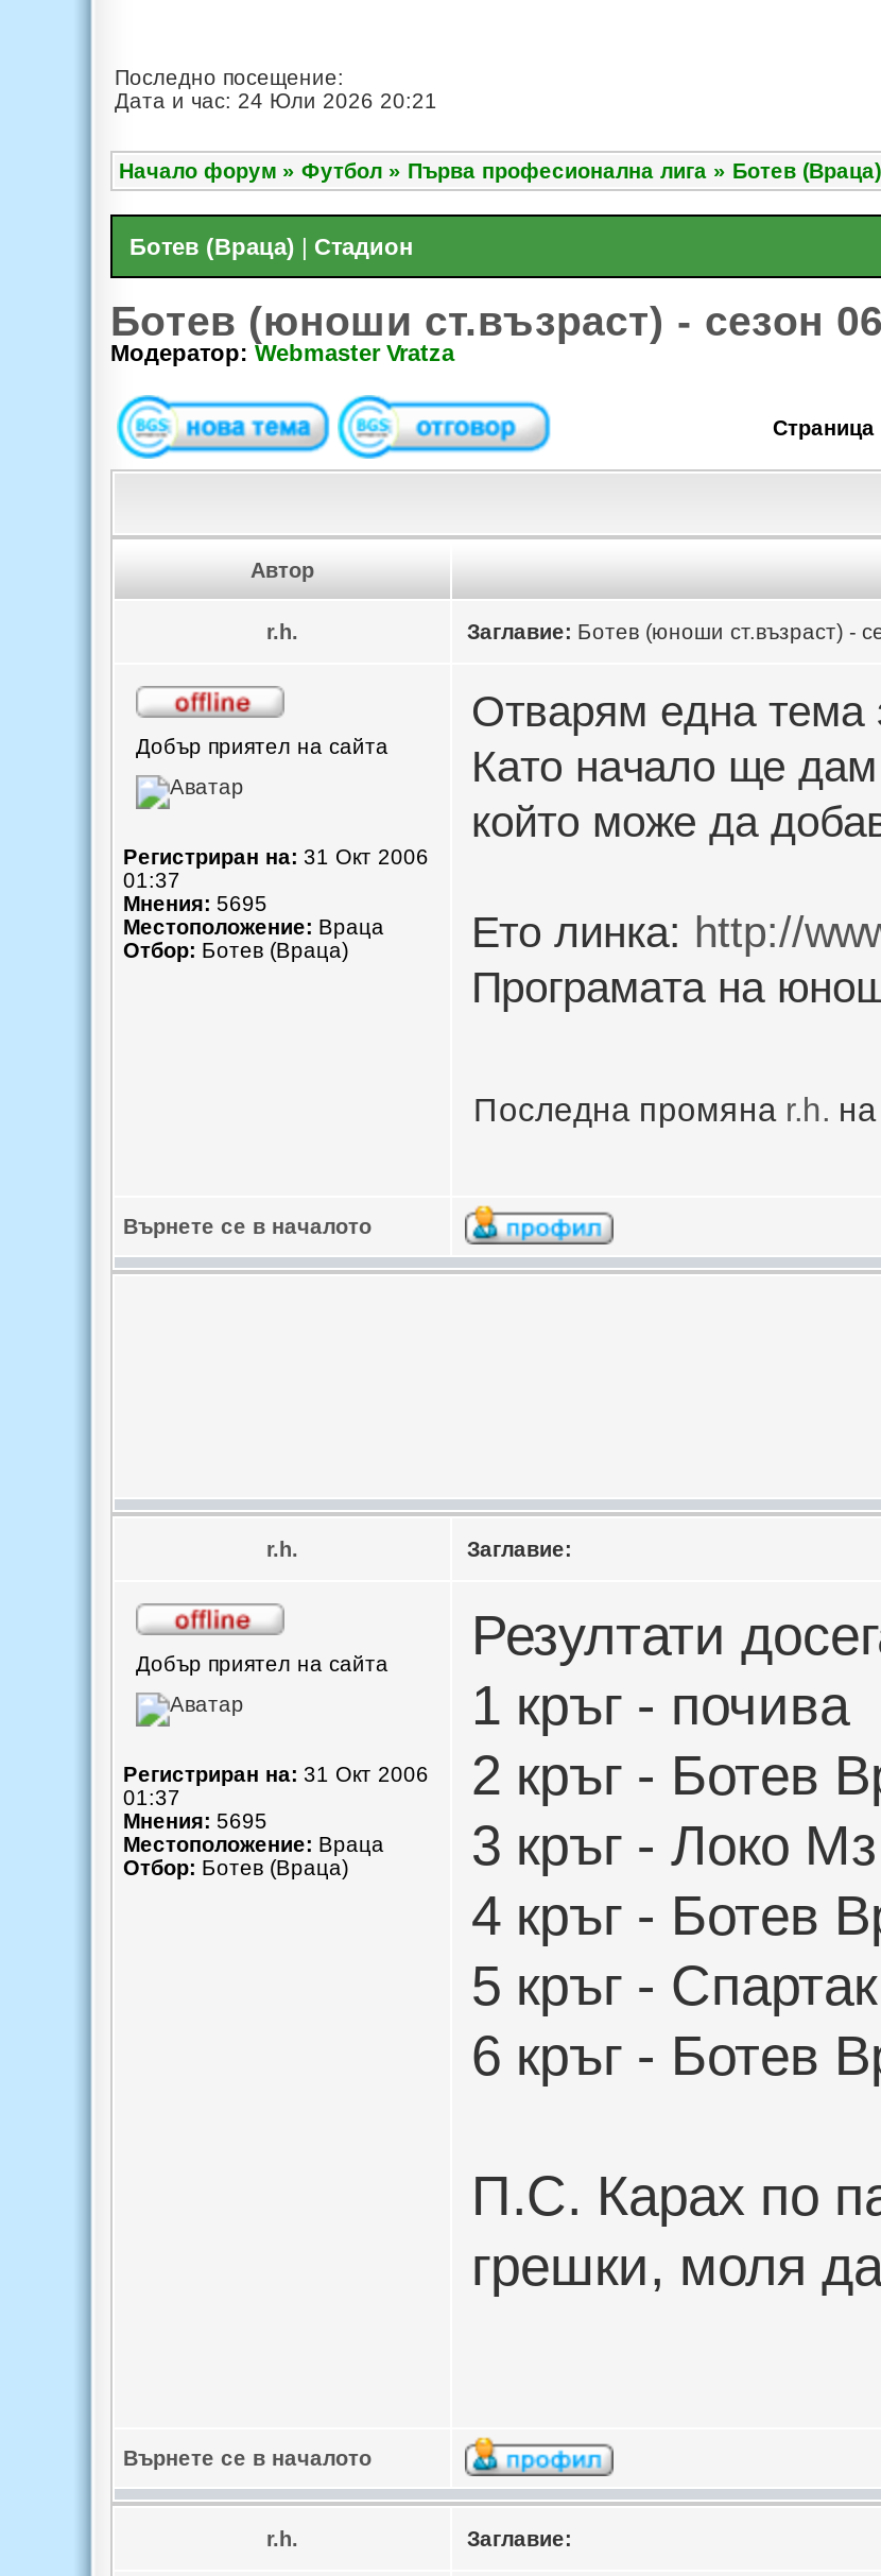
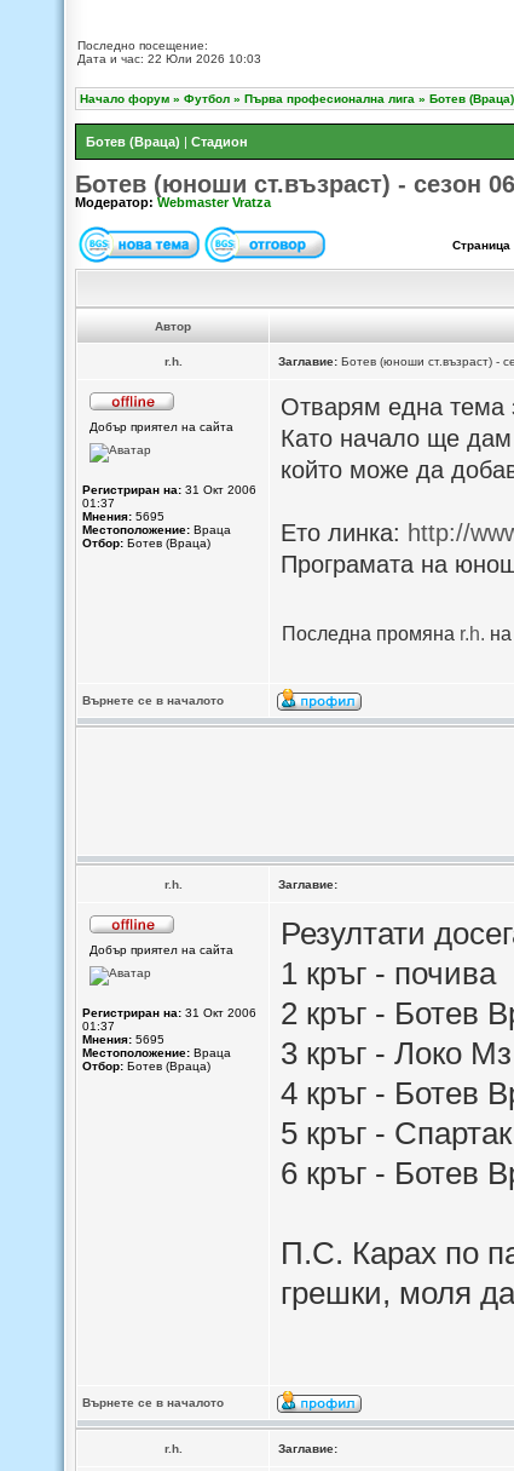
[115,89,437,113] Дата и час: 24 Юли 2026 20:21 -> [77,52,261,65] Дата и час: 22 Юли 2026 10:03

